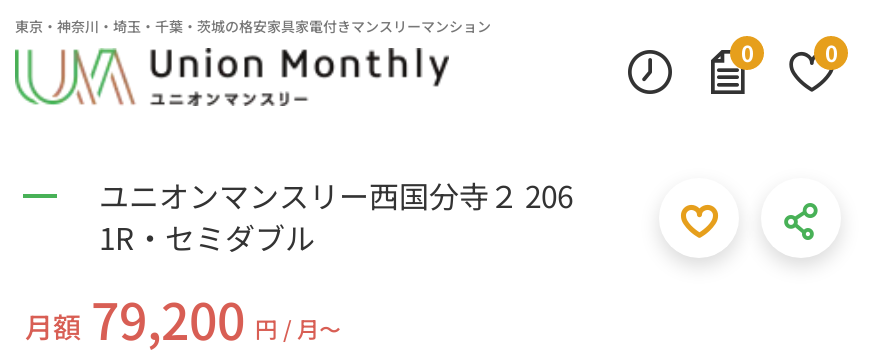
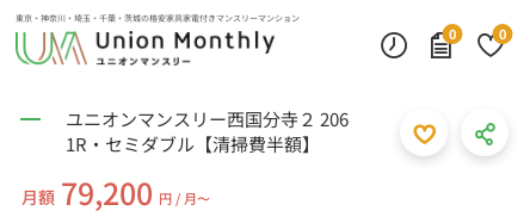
[99,215,315,257] 1R・セミダブル -> [66,131,320,156] 1R・セミダブル【清掃費半額】

